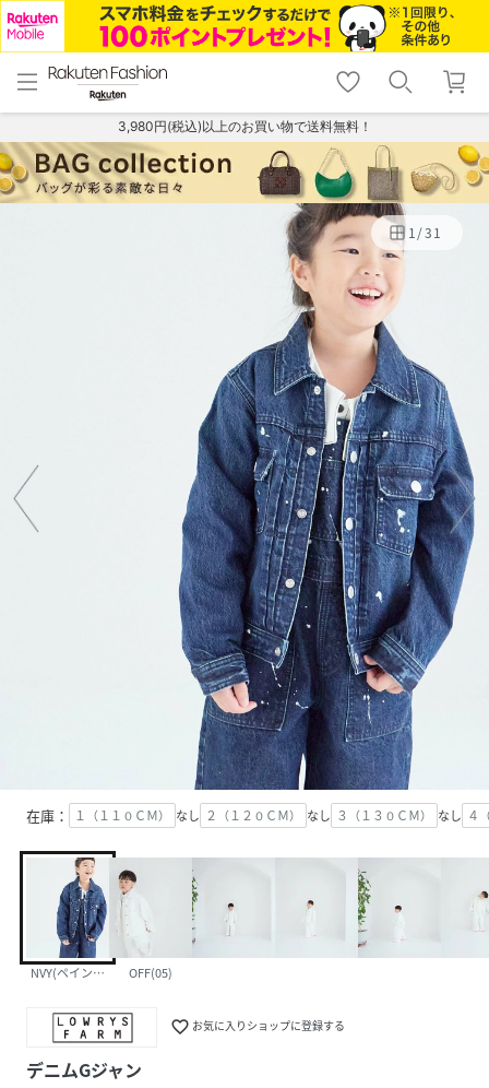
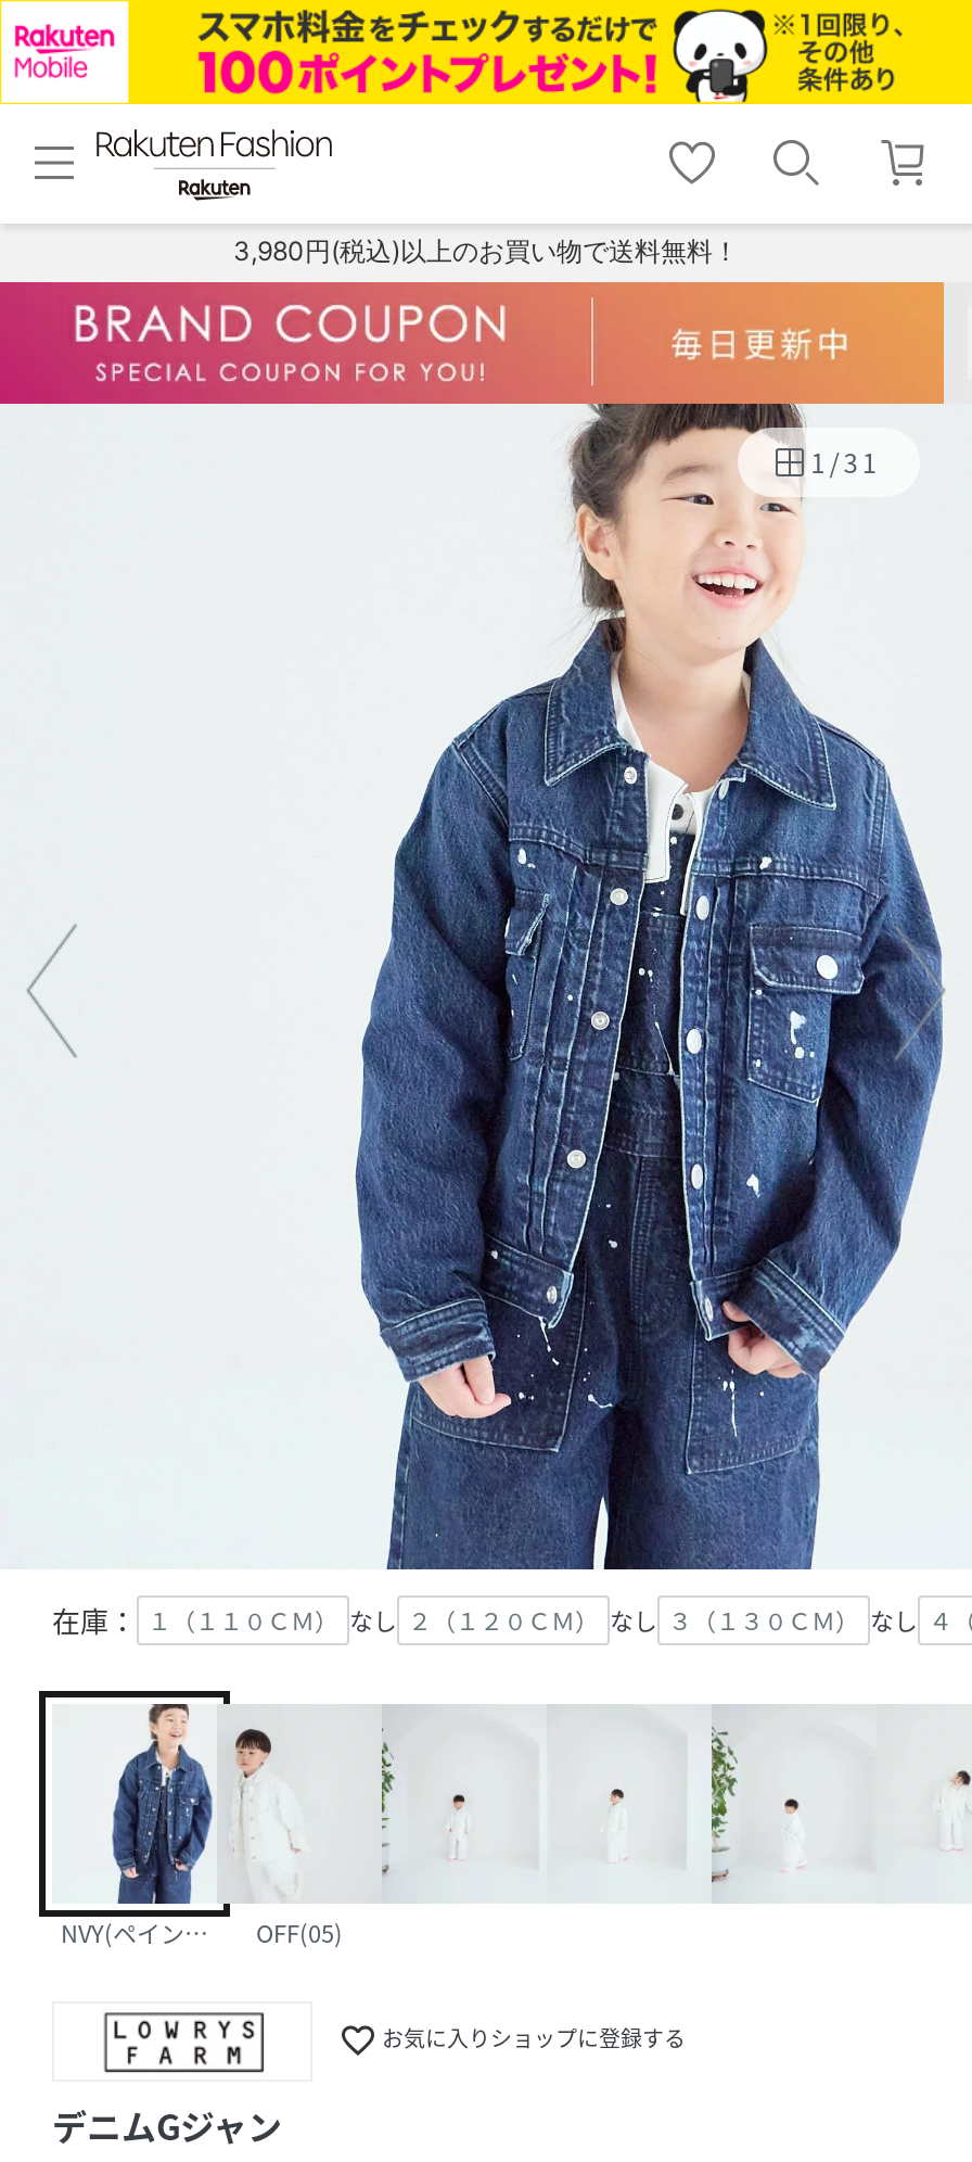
[3,142,486,204] [image] -> [7,280,965,406] [image]

